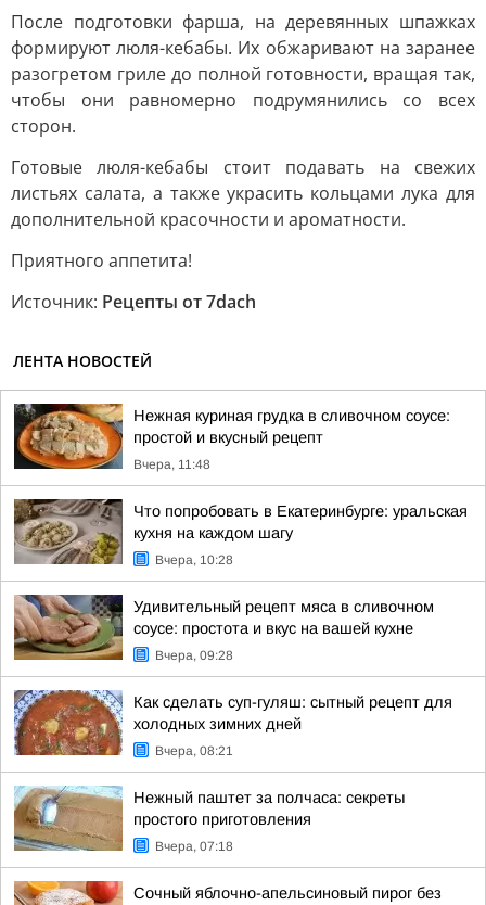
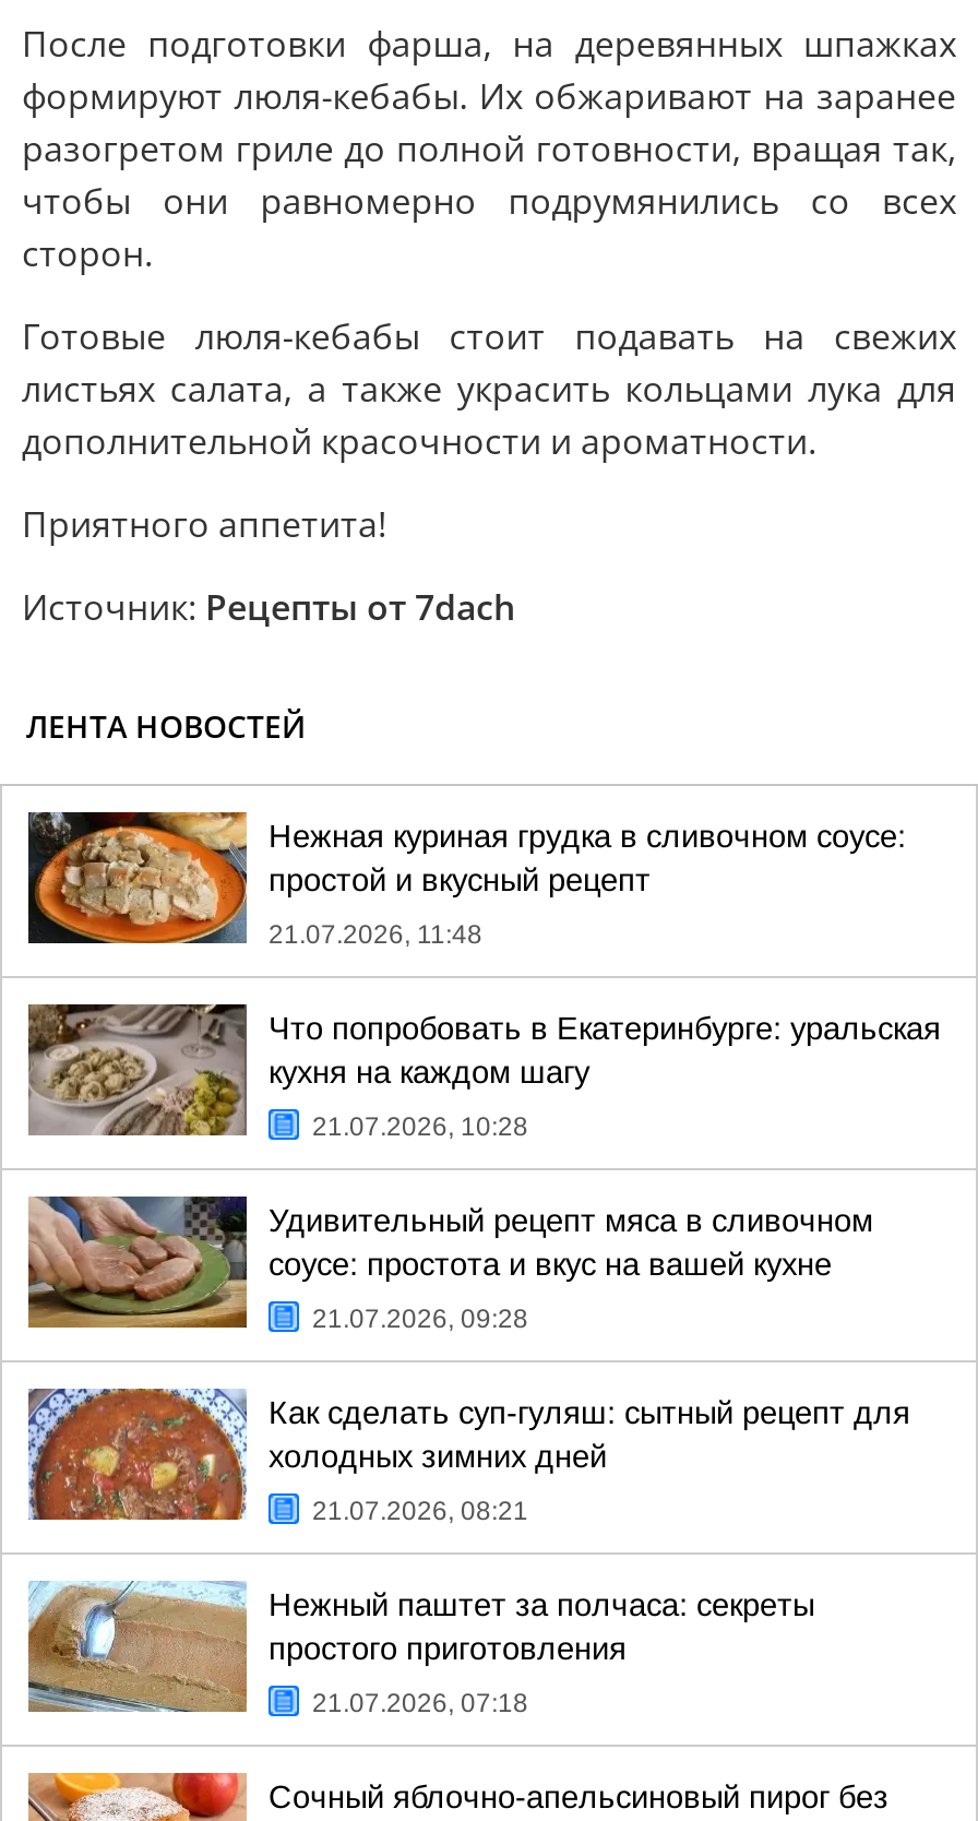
[133,457,210,472] Вчера, 11:48 -> [269,919,482,950] 21.07.2026, 11:48
[155,552,233,568] Вчера, 10:28 -> [312,1111,528,1142] 21.07.2026, 10:28
[155,648,233,663] Вчера, 09:28 -> [312,1304,528,1334] 21.07.2026, 09:28
[155,743,233,759] Вчера, 08:21 -> [312,1496,528,1526] 21.07.2026, 08:21
[155,839,233,854] Вчера, 07:18 -> [312,1688,528,1718] 21.07.2026, 07:18

